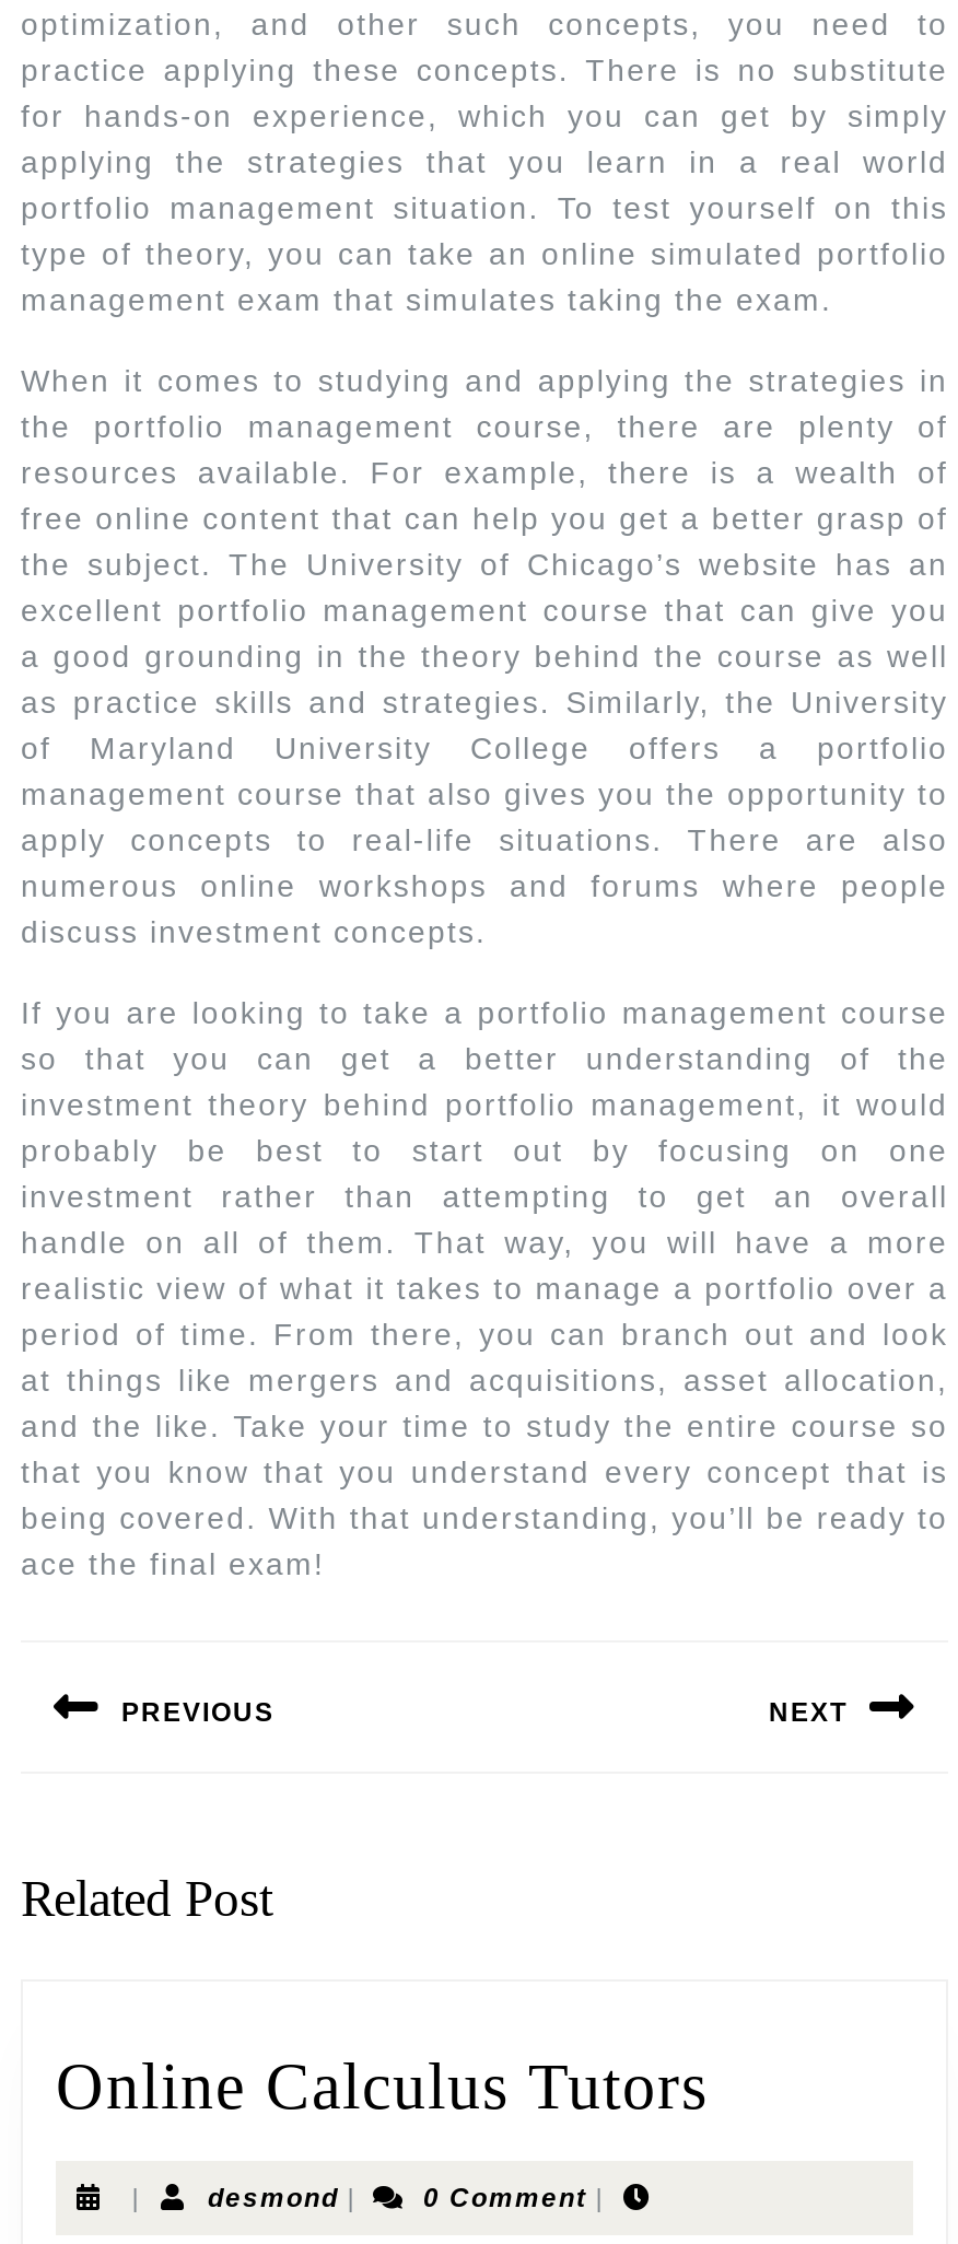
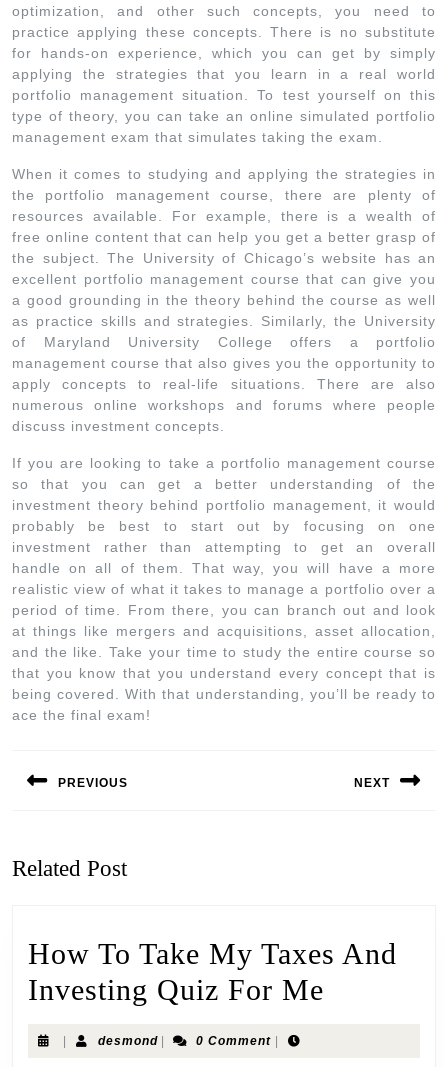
[56,2049,710,2121] Online Calculus Tutors -> [28,937,397,1006] How To Take My Taxes And | Investing Quiz For Me

